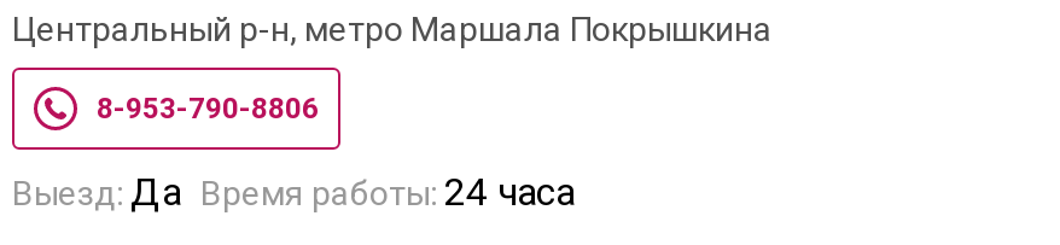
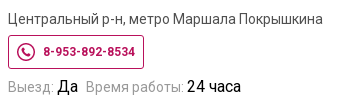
[97,93,319,126] 8-953-790-8806 -> [43,45,135,59] 8-953-892-8534

